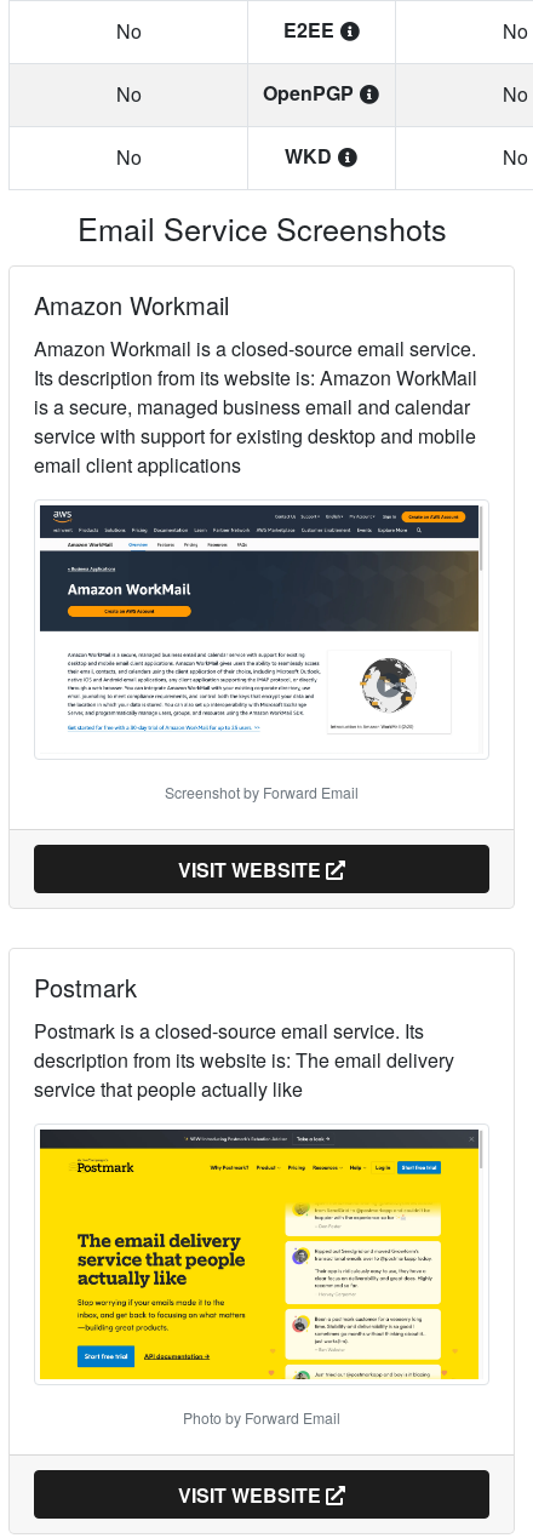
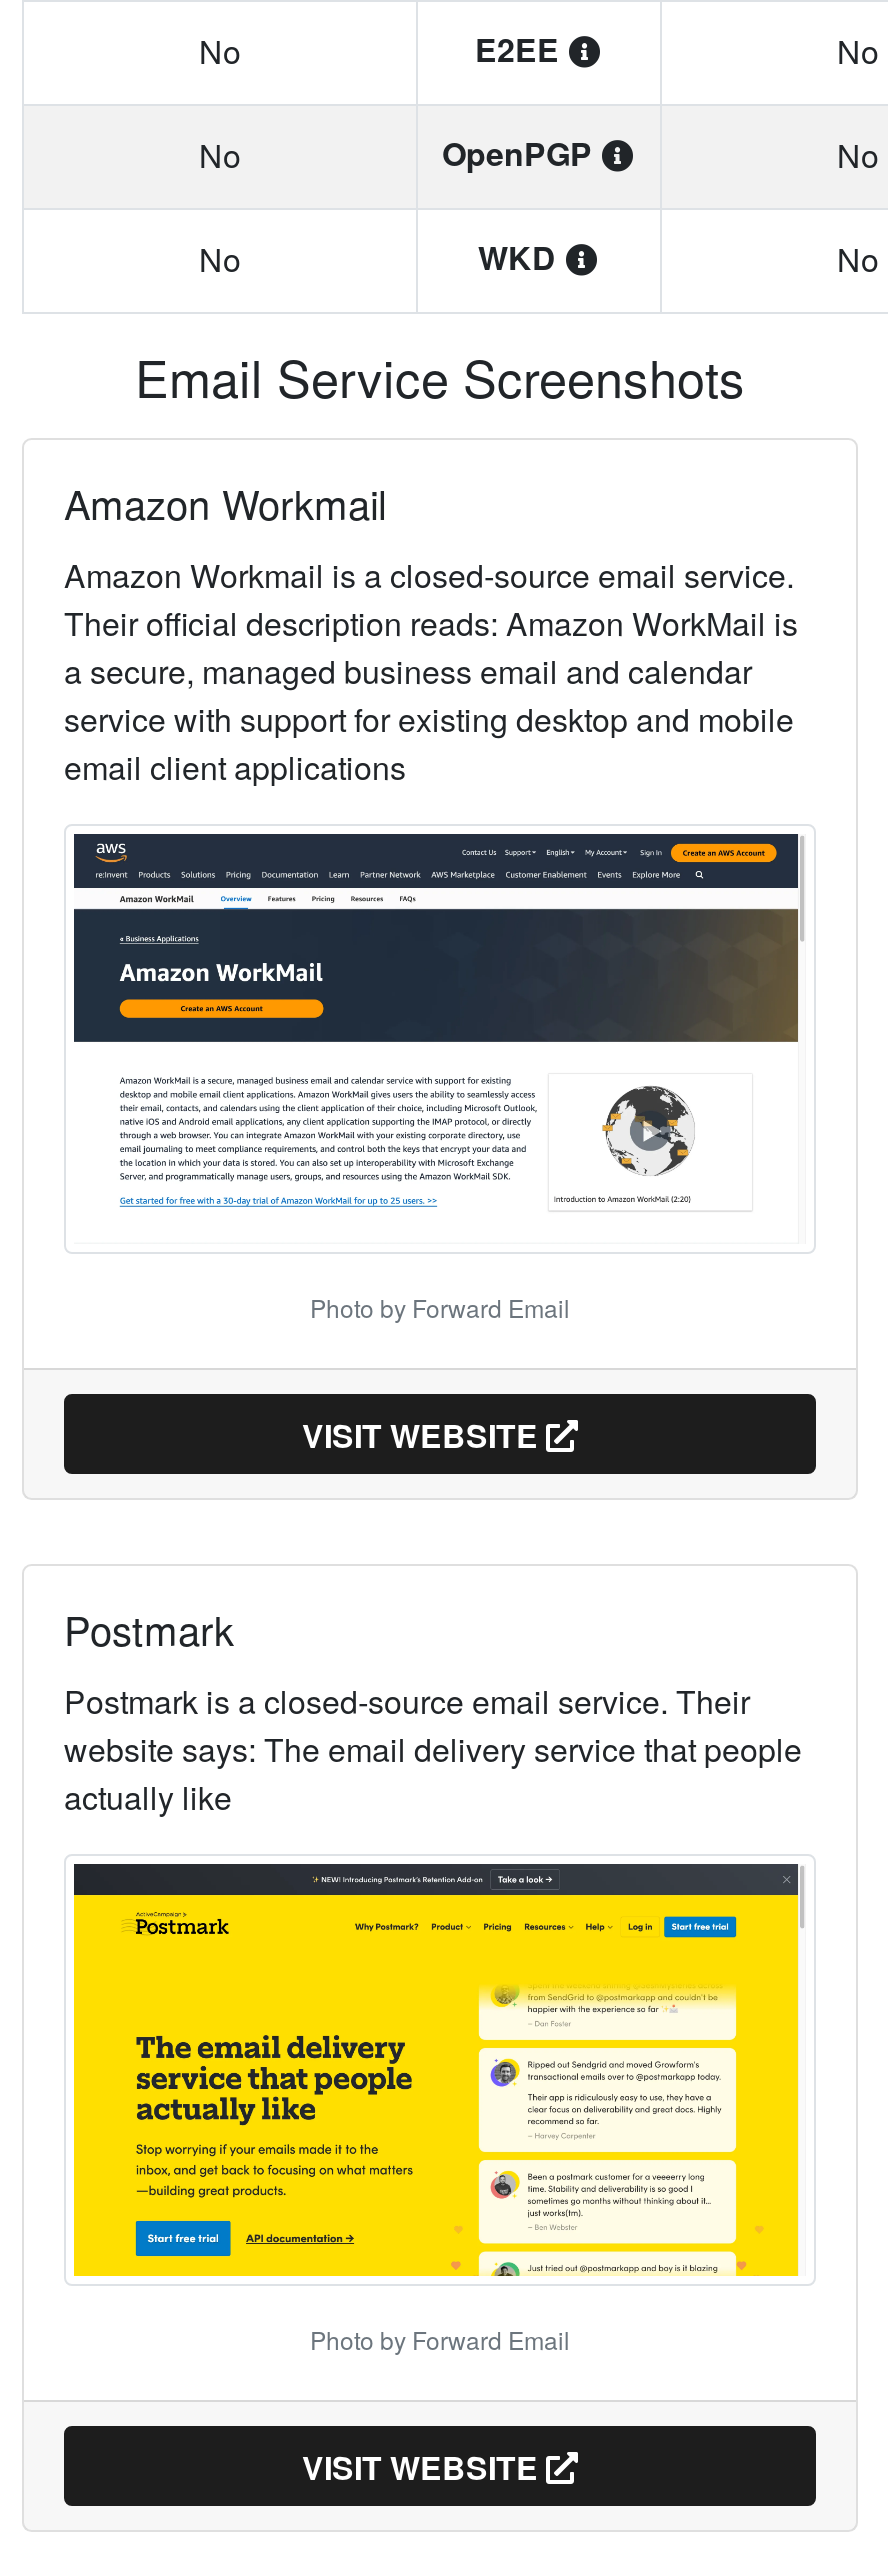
[34,363,477,420] Its description from its website is: Amazon WorkMail | is a secure, managed business email and calendar -> [64,599,798,693] Their official description reads: Amazon WorkMail is | a secure, managed business email and calendar
[165,782,359,803] Screenshot by Forward Email -> [310,1291,570,1325] Photo by Forward Email
[34,1017,454,1103] Postmark is a closed-source email service. Its | description from its website is: The email delivery | service that people actually like -> [64,1678,802,1820] Postmark is a closed-source email service. Their | website says: The email delivery service that people | actually like

